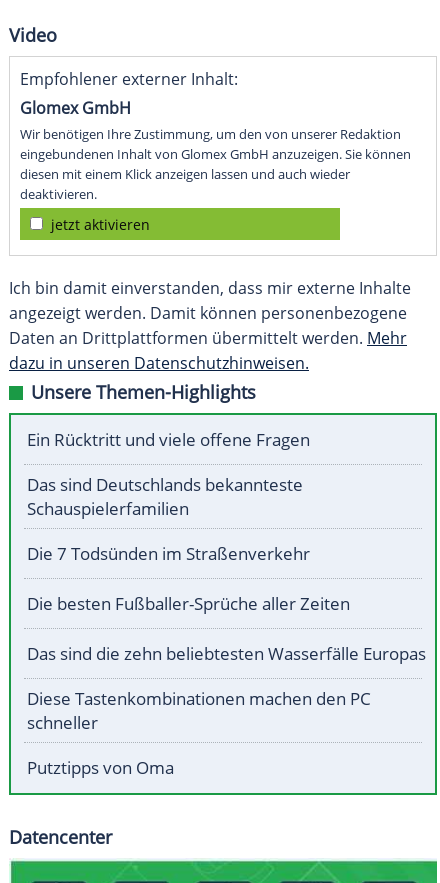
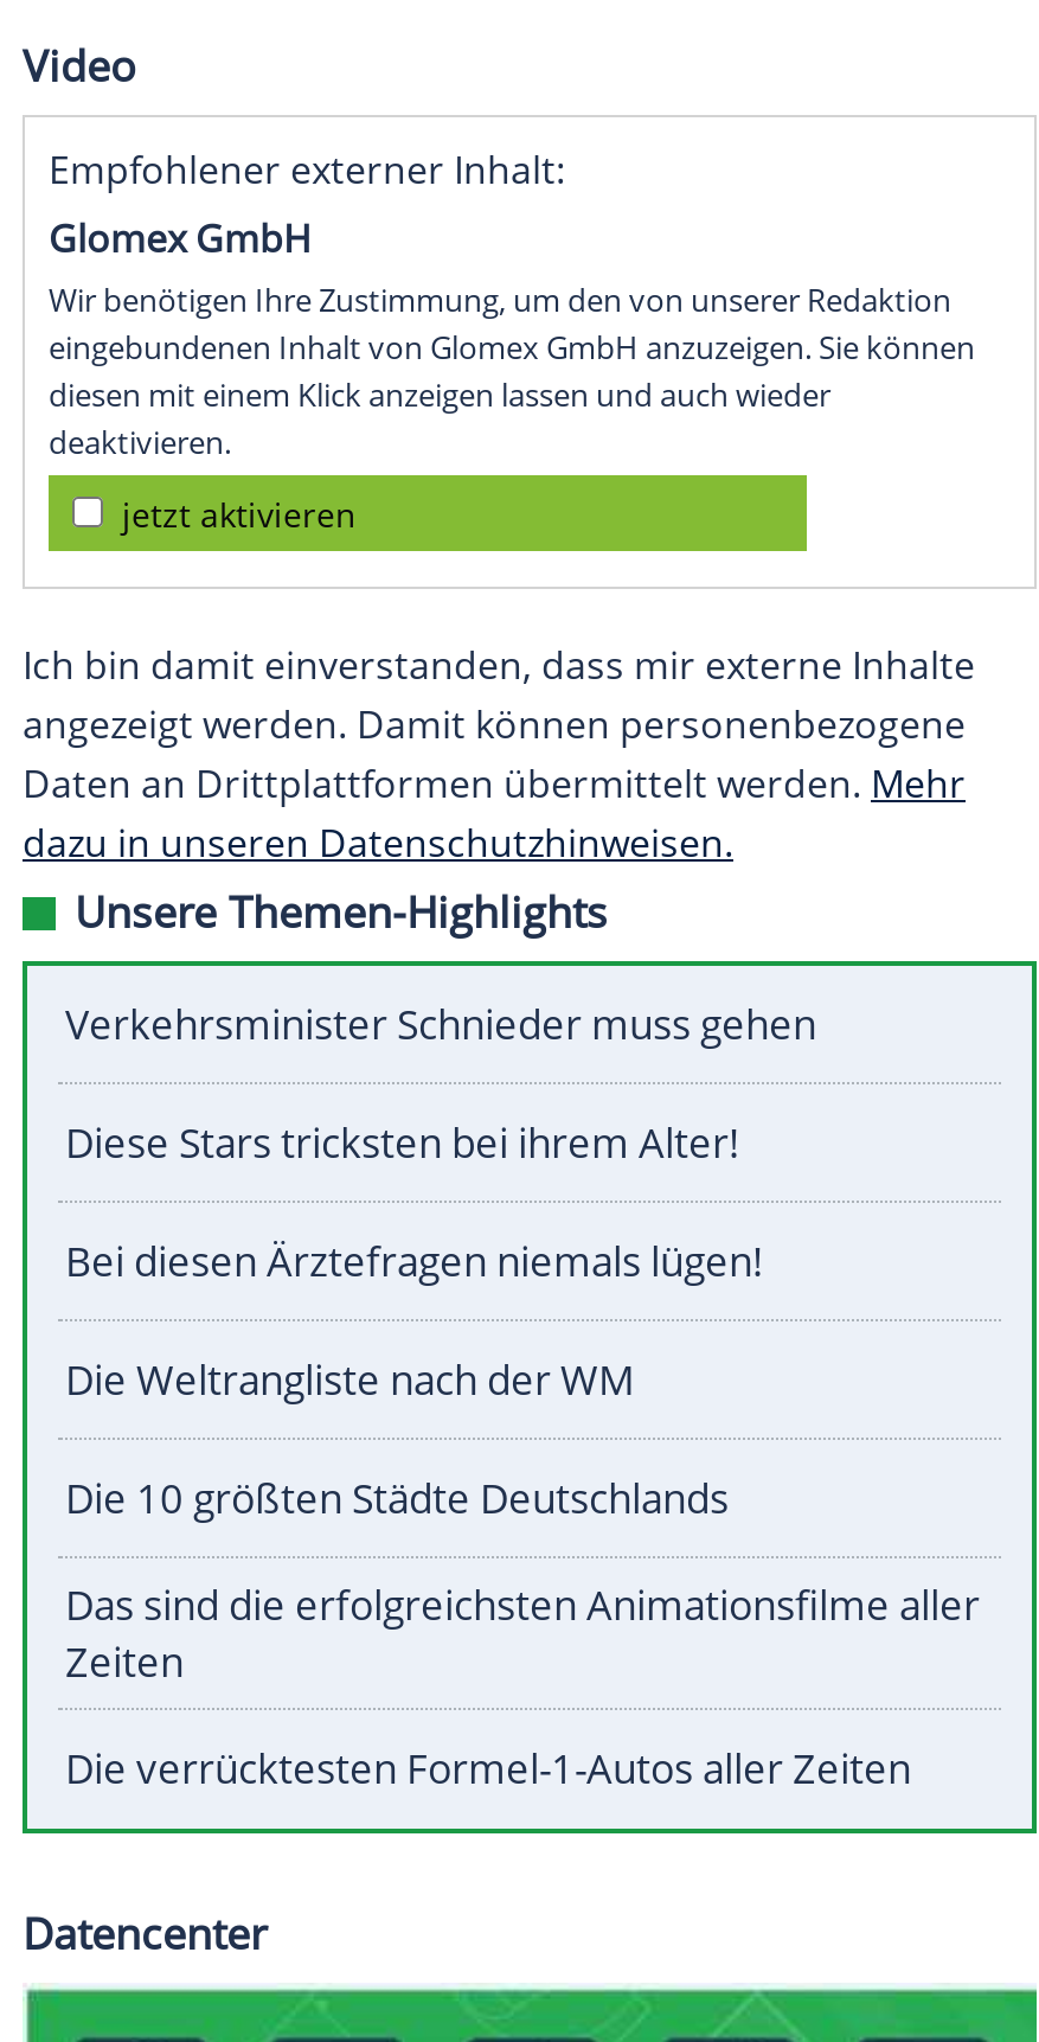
[27,428,310,451] Ein Rücktritt und viele offene Fragen -> [65,997,816,1052] Verkehrsminister Schnieder muss gehen
[27,473,303,520] Das sind Deutschlands bekannteste | Schauspielerfamilien -> [65,1116,740,1170] Diese Stars tricksten bei ihrem Alter!
[27,542,310,565] Die 7 Todsünden im Straßenverkehr -> [65,1234,764,1289] Bei diesen Ärztefragen niemals lügen!
[27,592,350,615] Die besten Fußballer-Sprüche aller Zeiten -> [65,1353,634,1407] Die Weltrangliste nach der WM
[27,642,426,665] Das sind die zehn beliebtesten Wasserfälle Europas -> [65,1471,729,1526] Die 10 größten Städte Deutschlands
[27,687,371,734] Diese Tastenkombinationen machen den PC | schneller -> [65,1578,980,1690] Das sind die erfolgreichsten Animationsfilme aller | Zeiten
[27,756,174,779] Putztipps von Oma -> [65,1742,911,1796] Die verrücktesten Formel-1-Autos aller Zeiten

